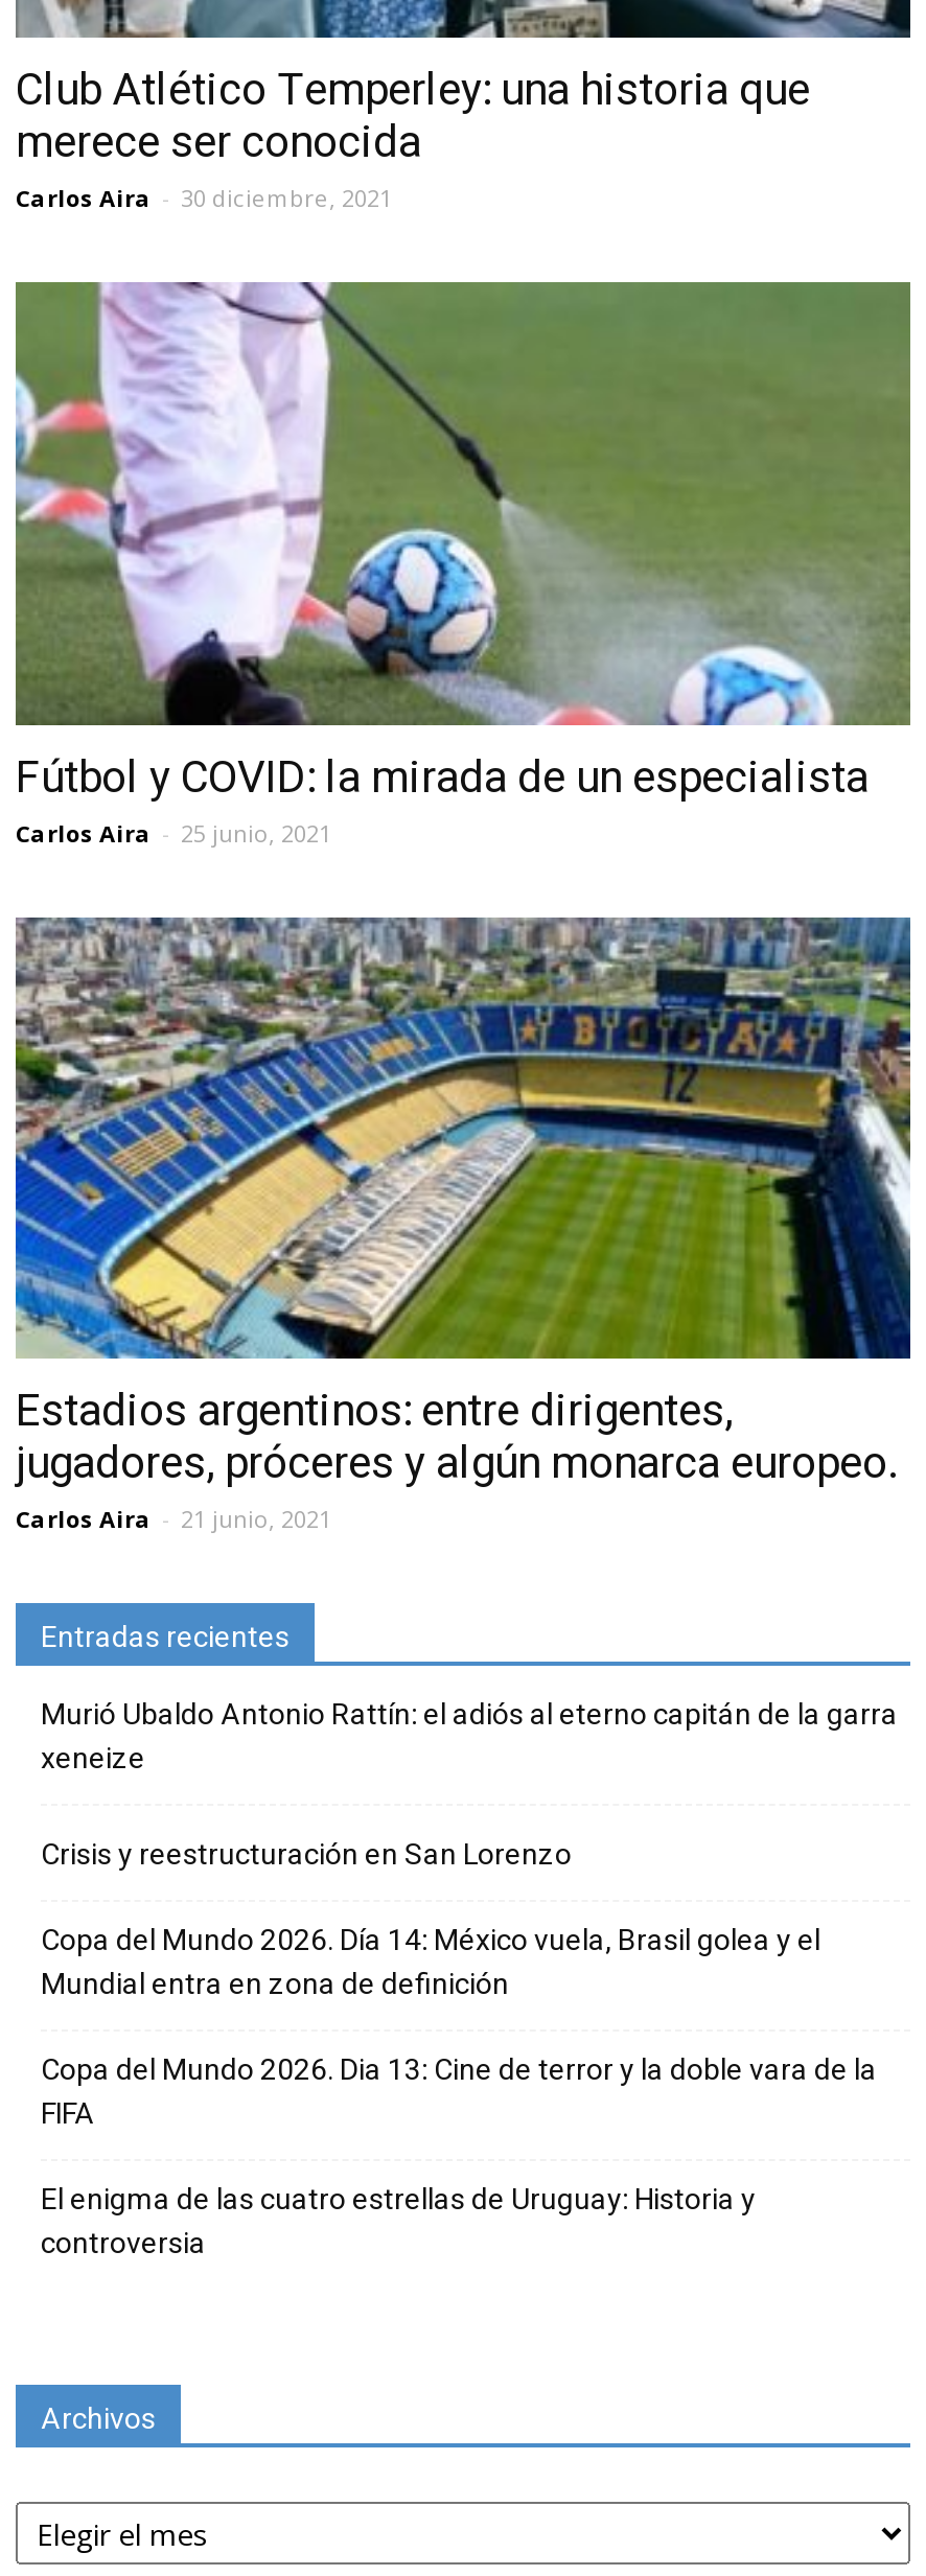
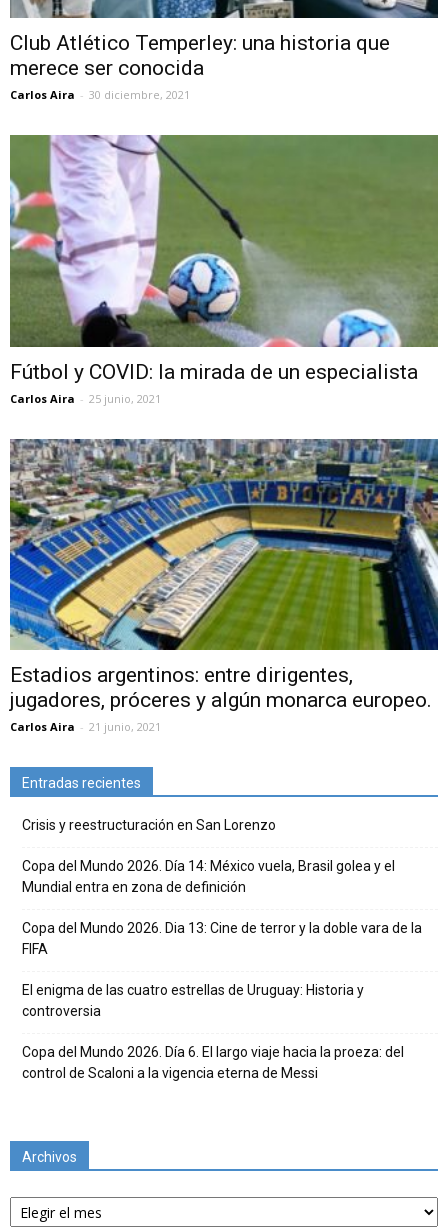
[41,1697,898,1775] Murió Ubaldo Antonio Rattín: el adiós al eterno capitán de la garra | xeneize -> none
moved [41,1837,877,2260] -> [22,817,422,1019]: Crisis y reestructuración en San Lorenzo | Copa del Mundo 2026. Día 14: México vuela, Brasil golea y el | Mundial entra en zona de definición | Copa del Mundo 2026. Dia 13: Cine de terror y la doble vara de la | FIFA | El enigma de las cuatro estrellas de Uruguay: Historia y | controversia
none -> [22,1044,404,1081] Copa del Mundo 2026. Día 6. El largo viaje hacia la proeza: del | control de Scaloni a la vigencia eterna de Messi

